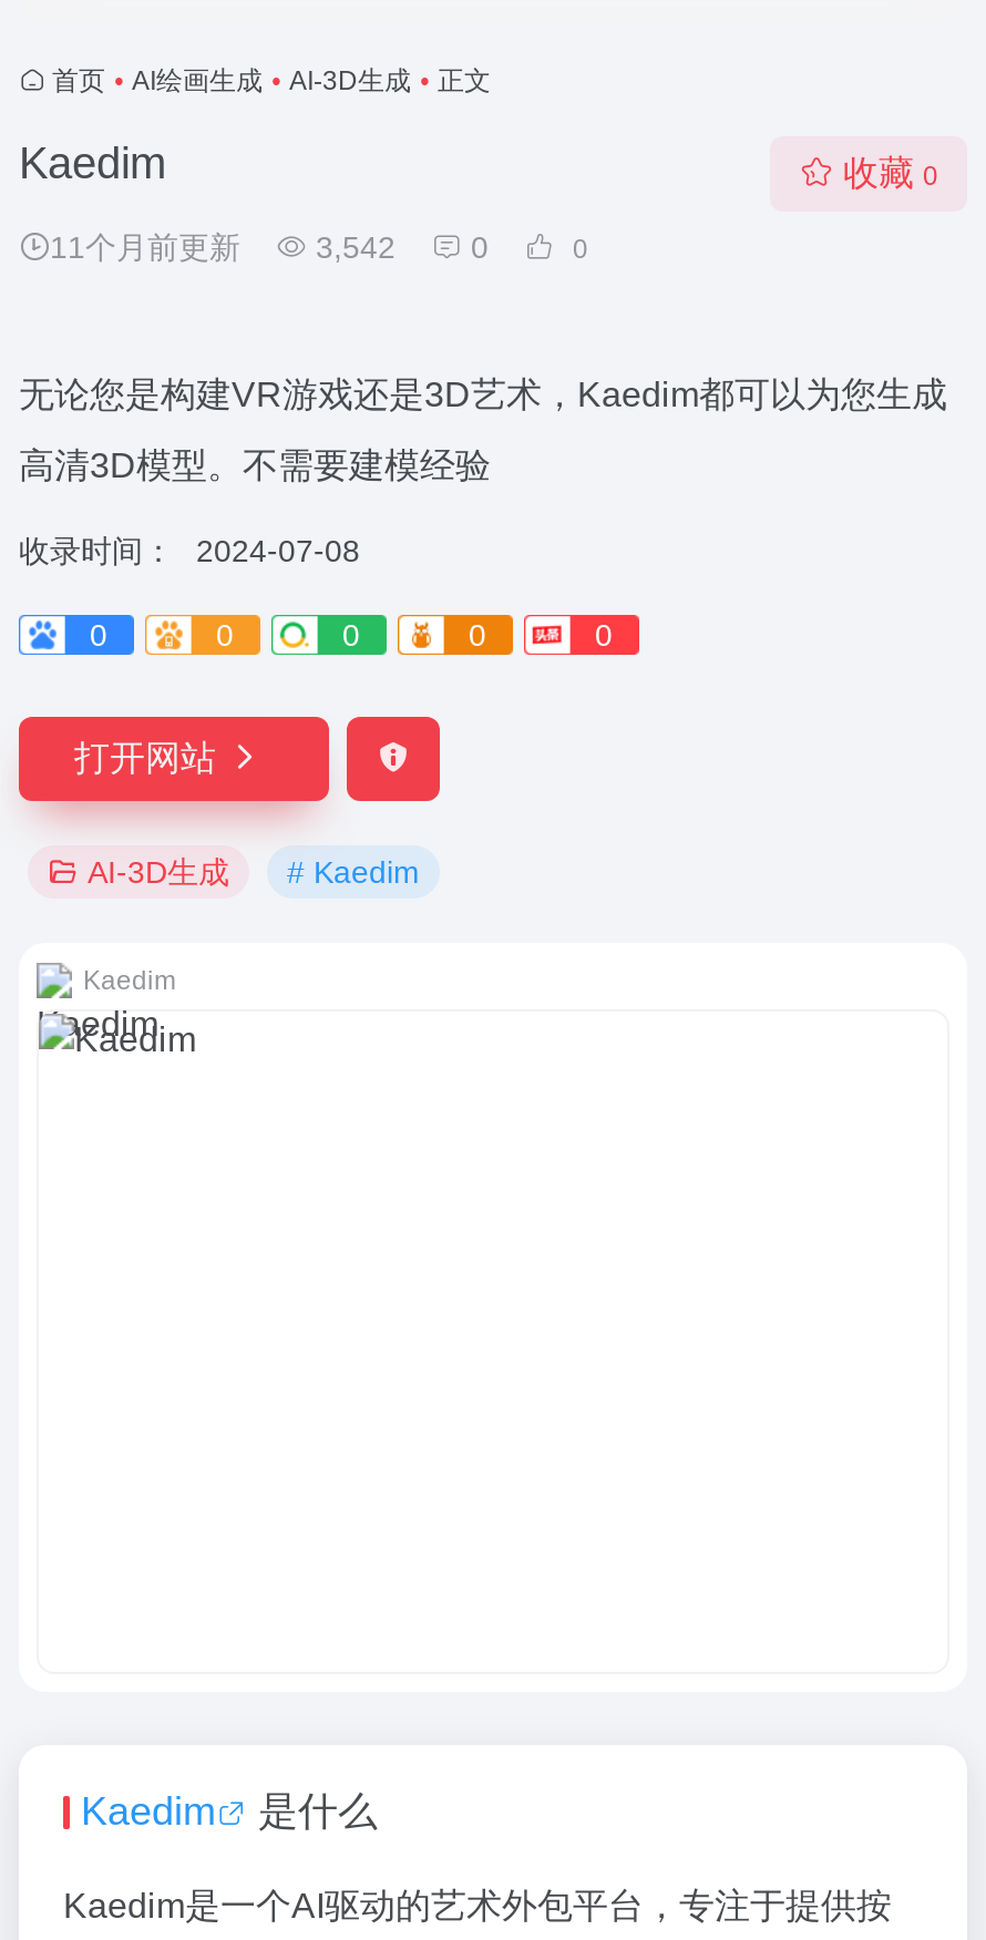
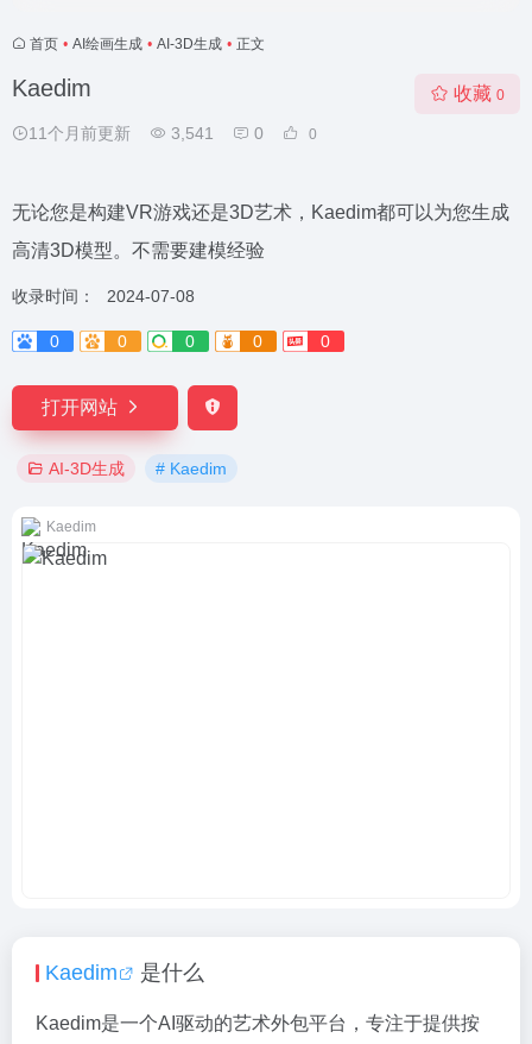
[50,229,489,265] 11个月前更新 3,542 0 -> [28,124,264,143] 11个月前更新 3,541 0

